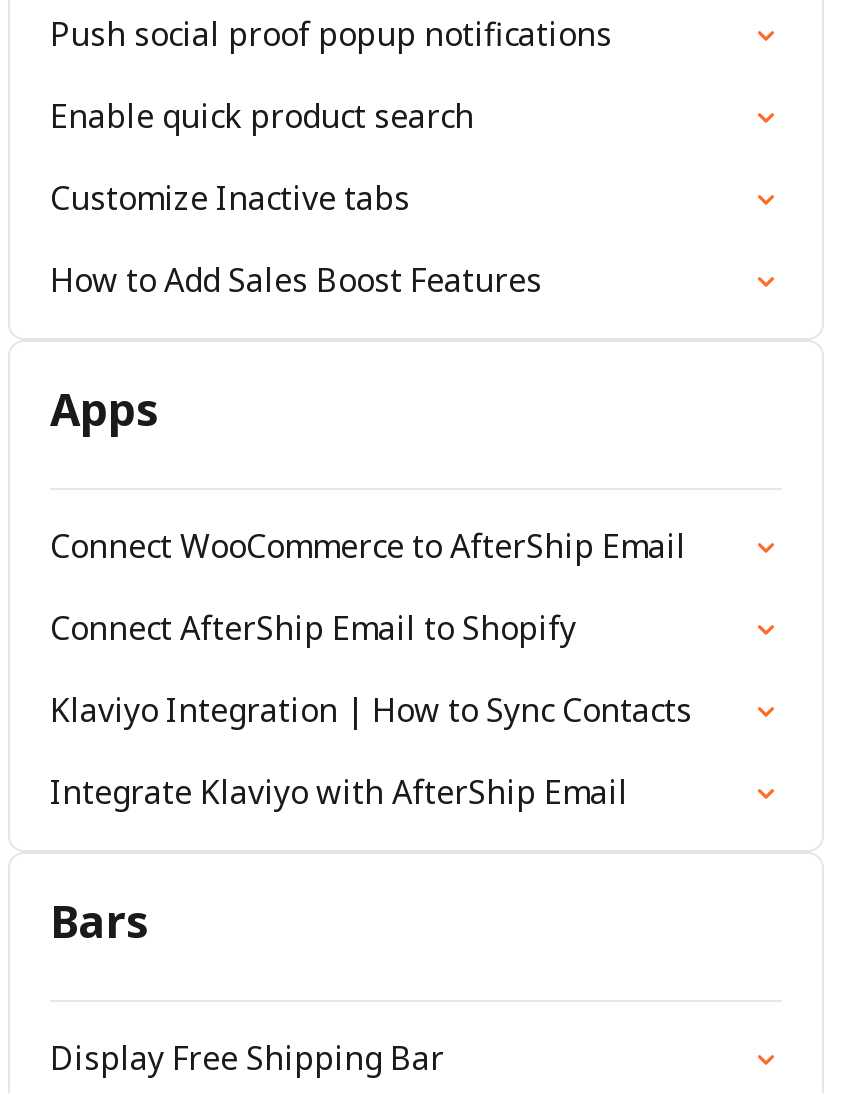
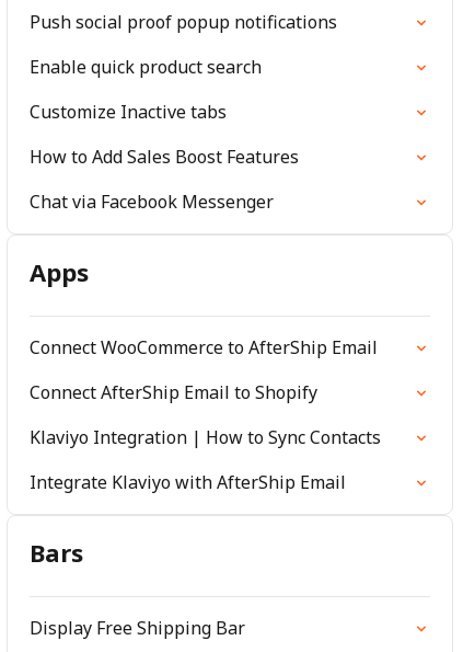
none -> [30,190,274,214] Chat via Facebook Messenger

